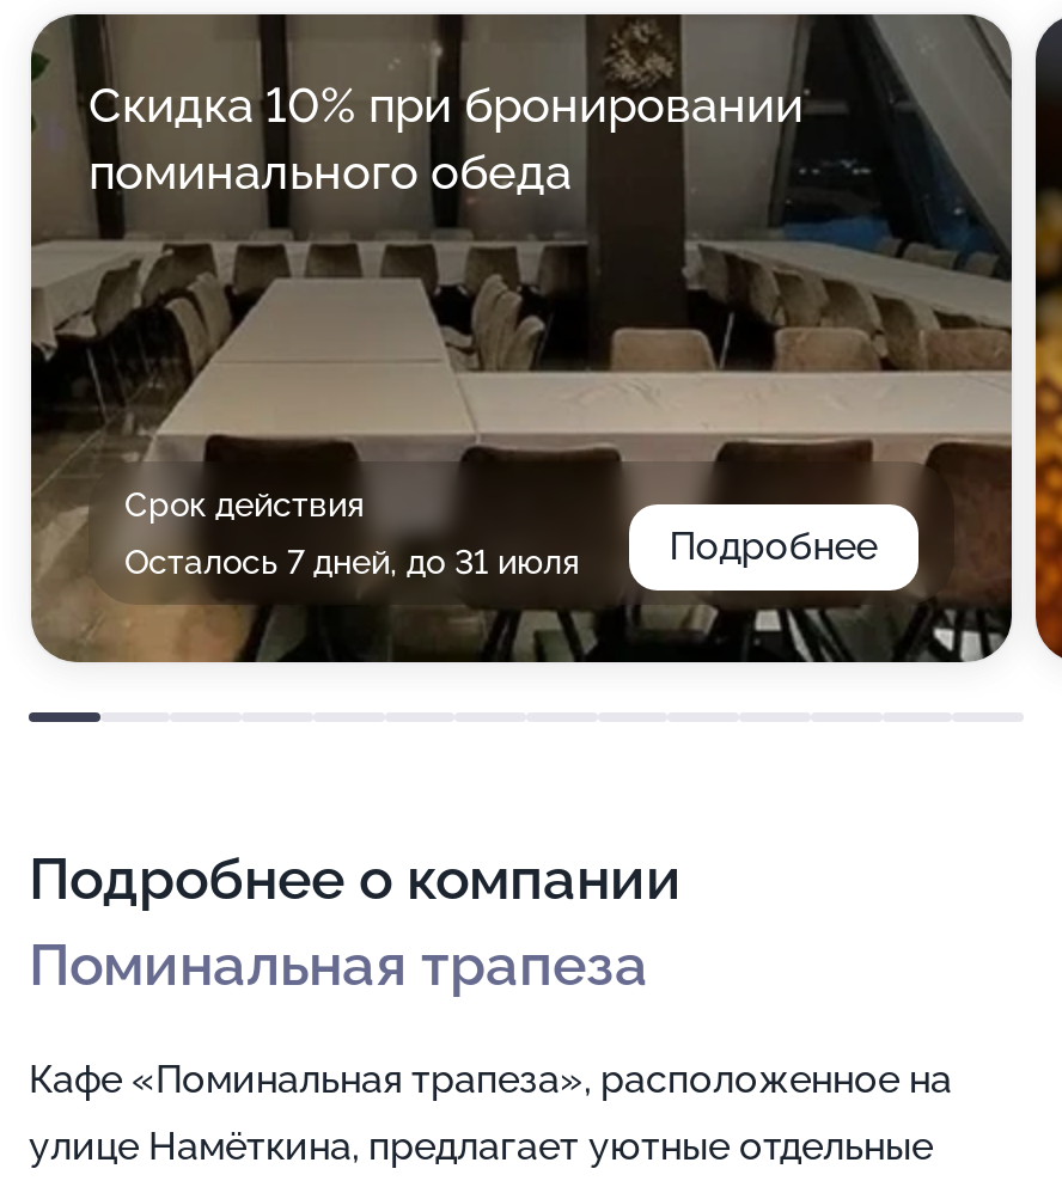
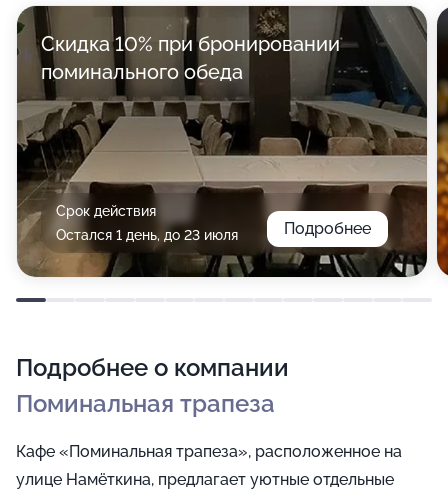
[124,543,579,581] Осталось 7 дней, до 31 июля -> [56,227,238,243] Остался 1 день, до 23 июля

